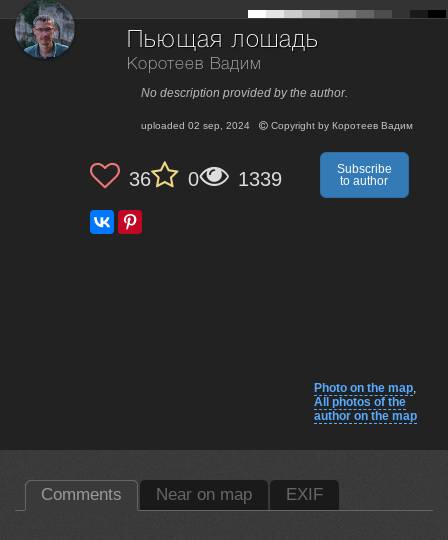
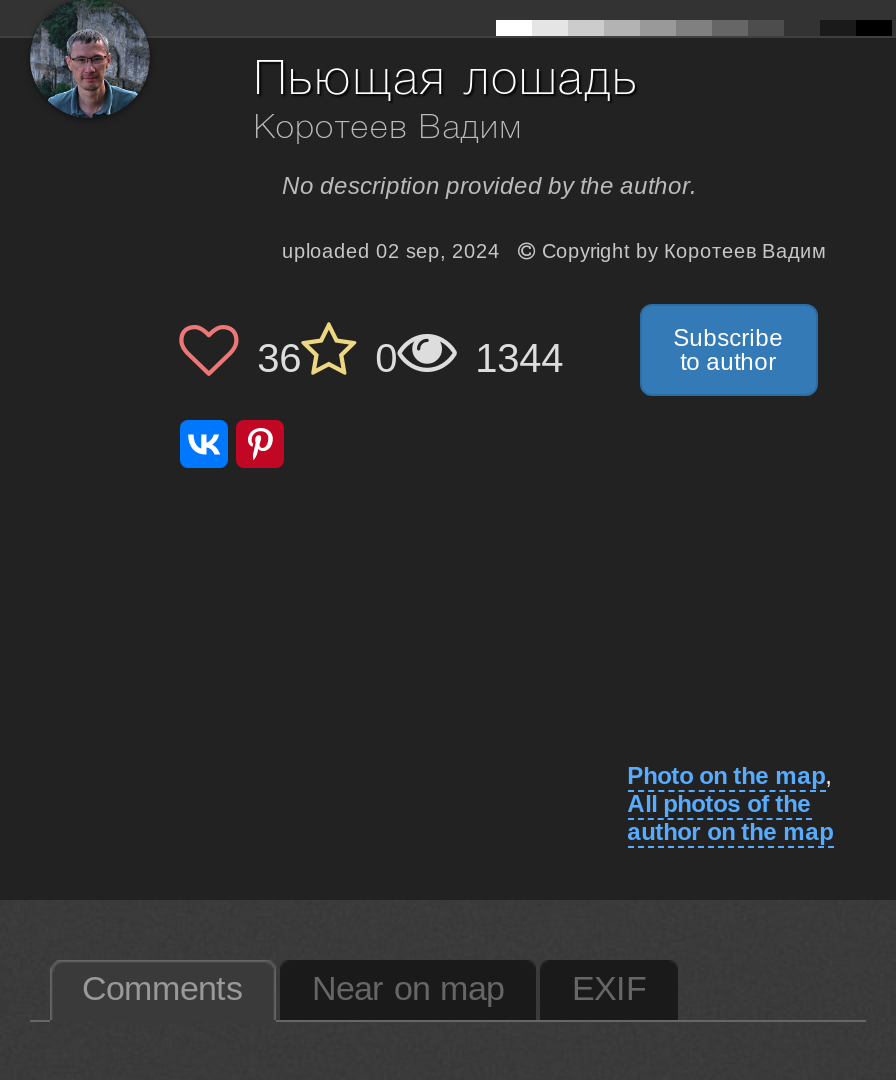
[129,168,282,190] 36 0 1339 -> [257,336,563,380] 36 0 1344

